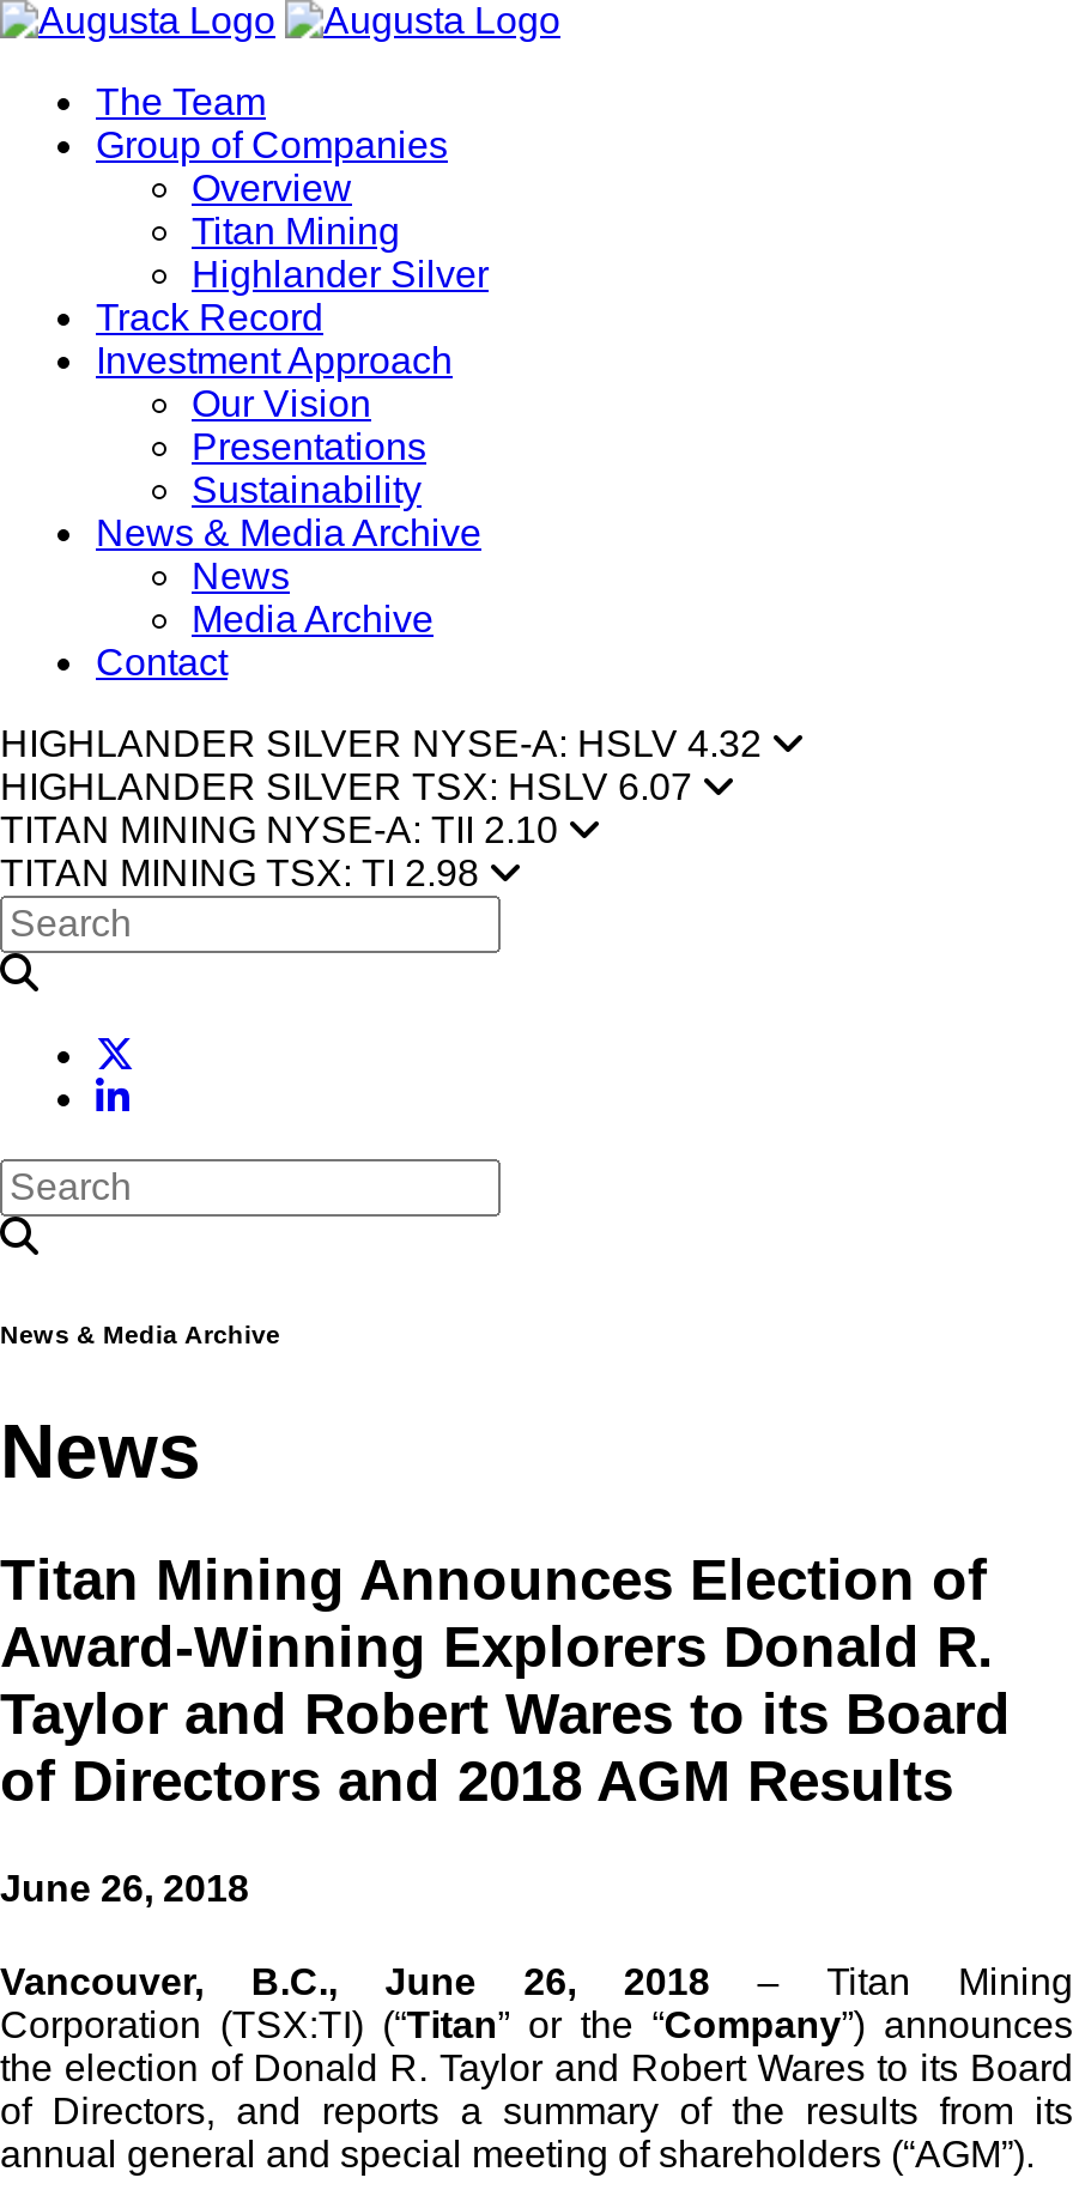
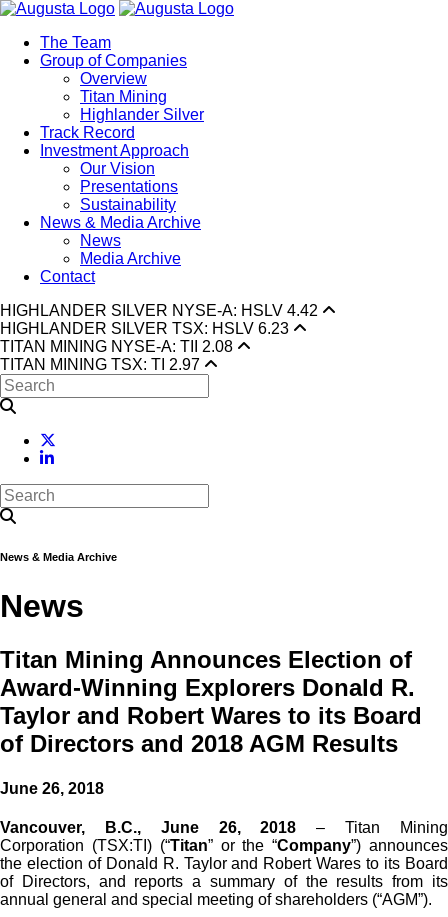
[0,723,771,764] HIGHLANDER SILVER NYSE-A: HSLV 4.32 -> [0,302,322,319] HIGHLANDER SILVER NYSE-A: HSLV 4.42
[0,766,702,807] HIGHLANDER SILVER TSX: HSLV 6.07 -> [0,320,293,337] HIGHLANDER SILVER TSX: HSLV 6.23
[0,809,568,850] TITAN MINING NYSE-A: TII 2.10 -> [0,338,237,355] TITAN MINING NYSE-A: TII 2.08
[0,853,489,893] TITAN MINING TSX: TI 2.98 -> [0,356,204,373] TITAN MINING TSX: TI 2.97

